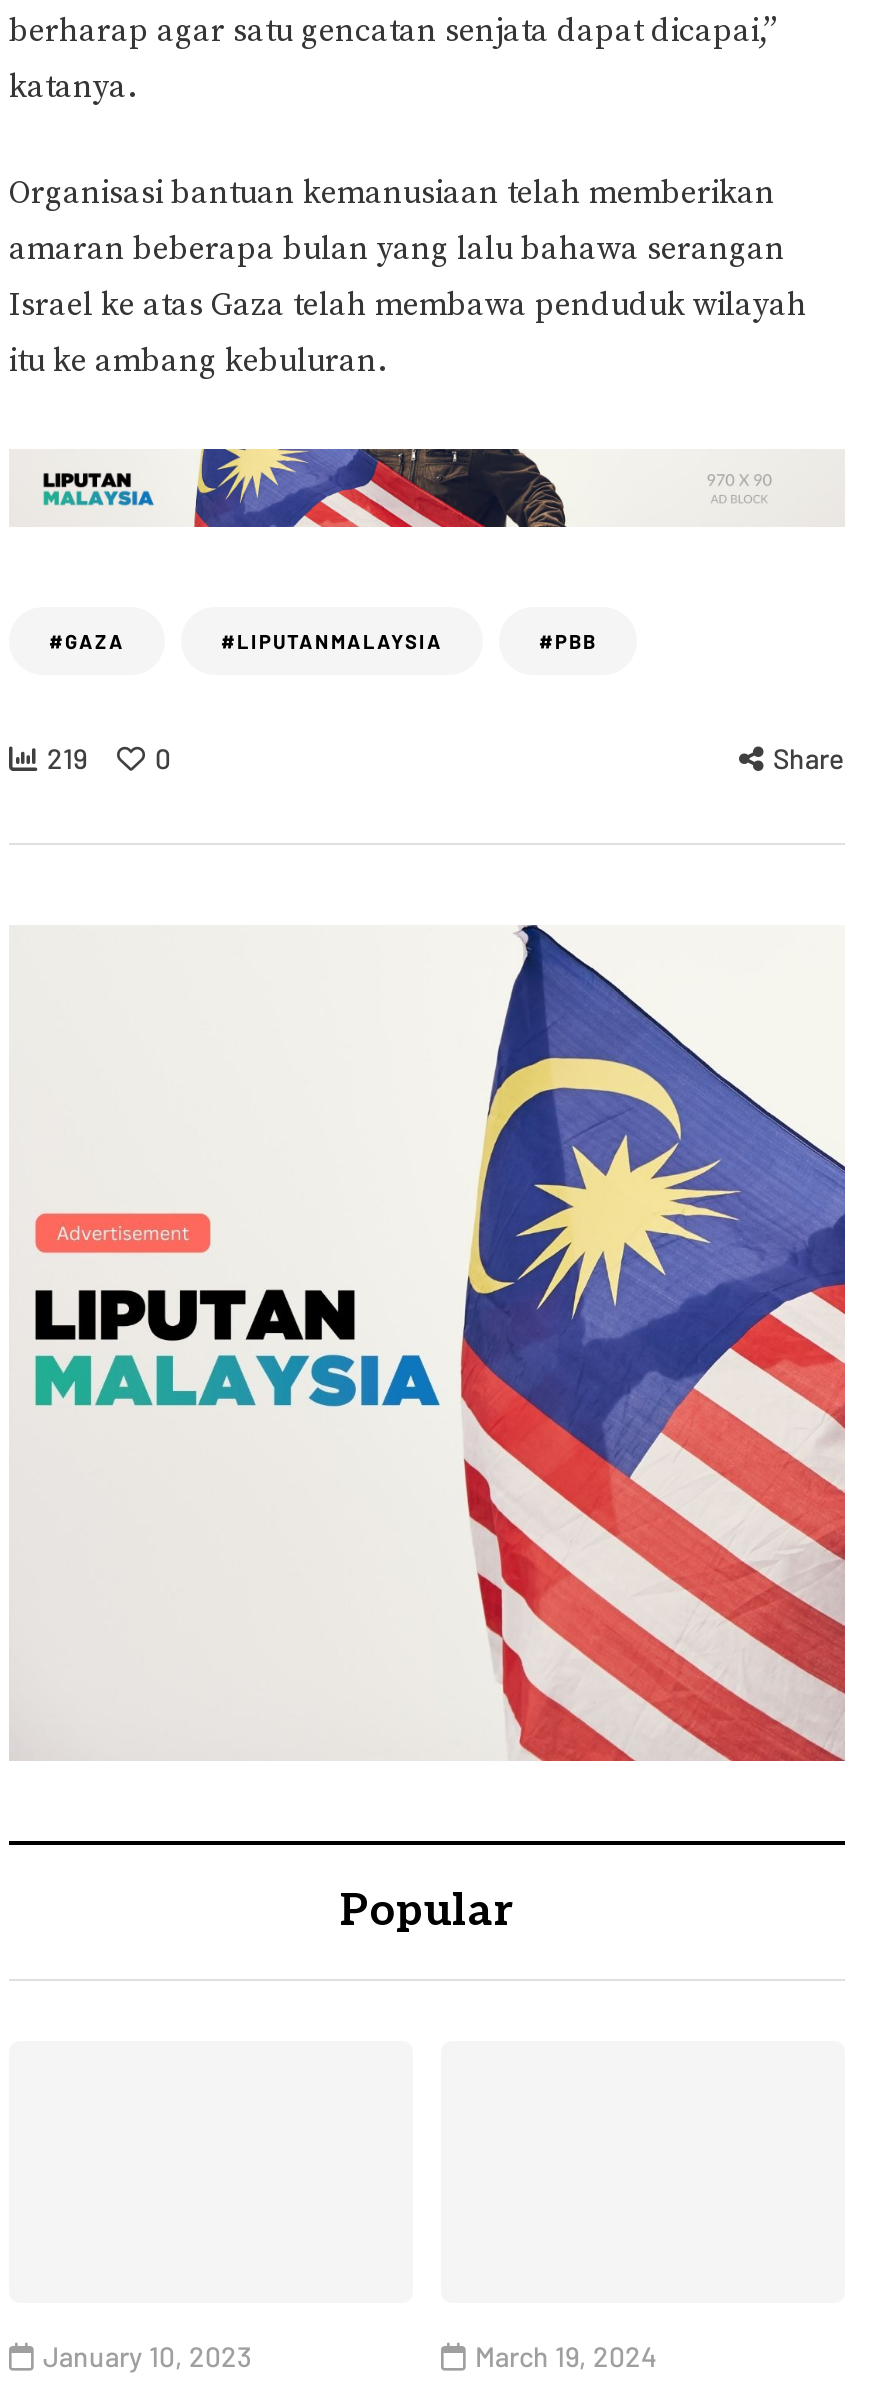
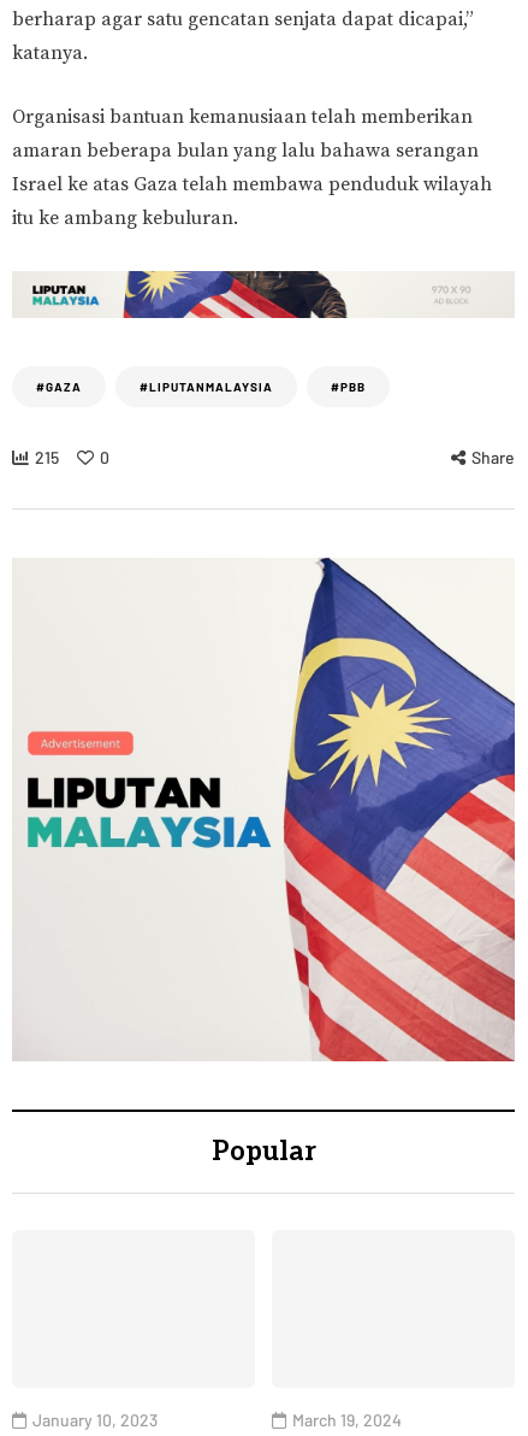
[47,741,171,775] 219 0 -> [35,447,109,467] 215 0

